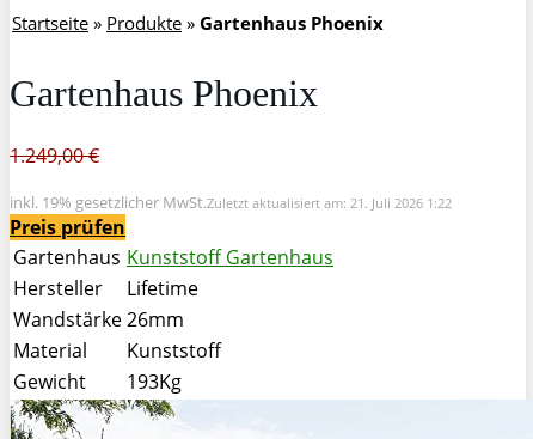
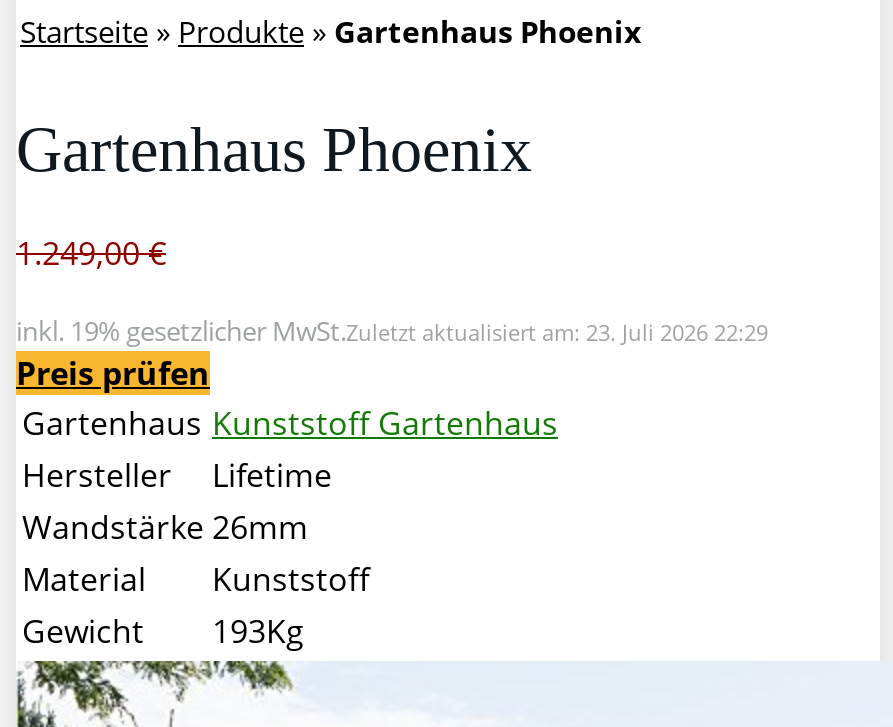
[10,191,452,213] inkl. 19% gesetzlicher MwSt.Zuletzt aktualisiert am: 21. Juli 2026 1:22 -> [16,313,768,349] inkl. 19% gesetzlicher MwSt.Zuletzt aktualisiert am: 23. Juli 2026 22:29

